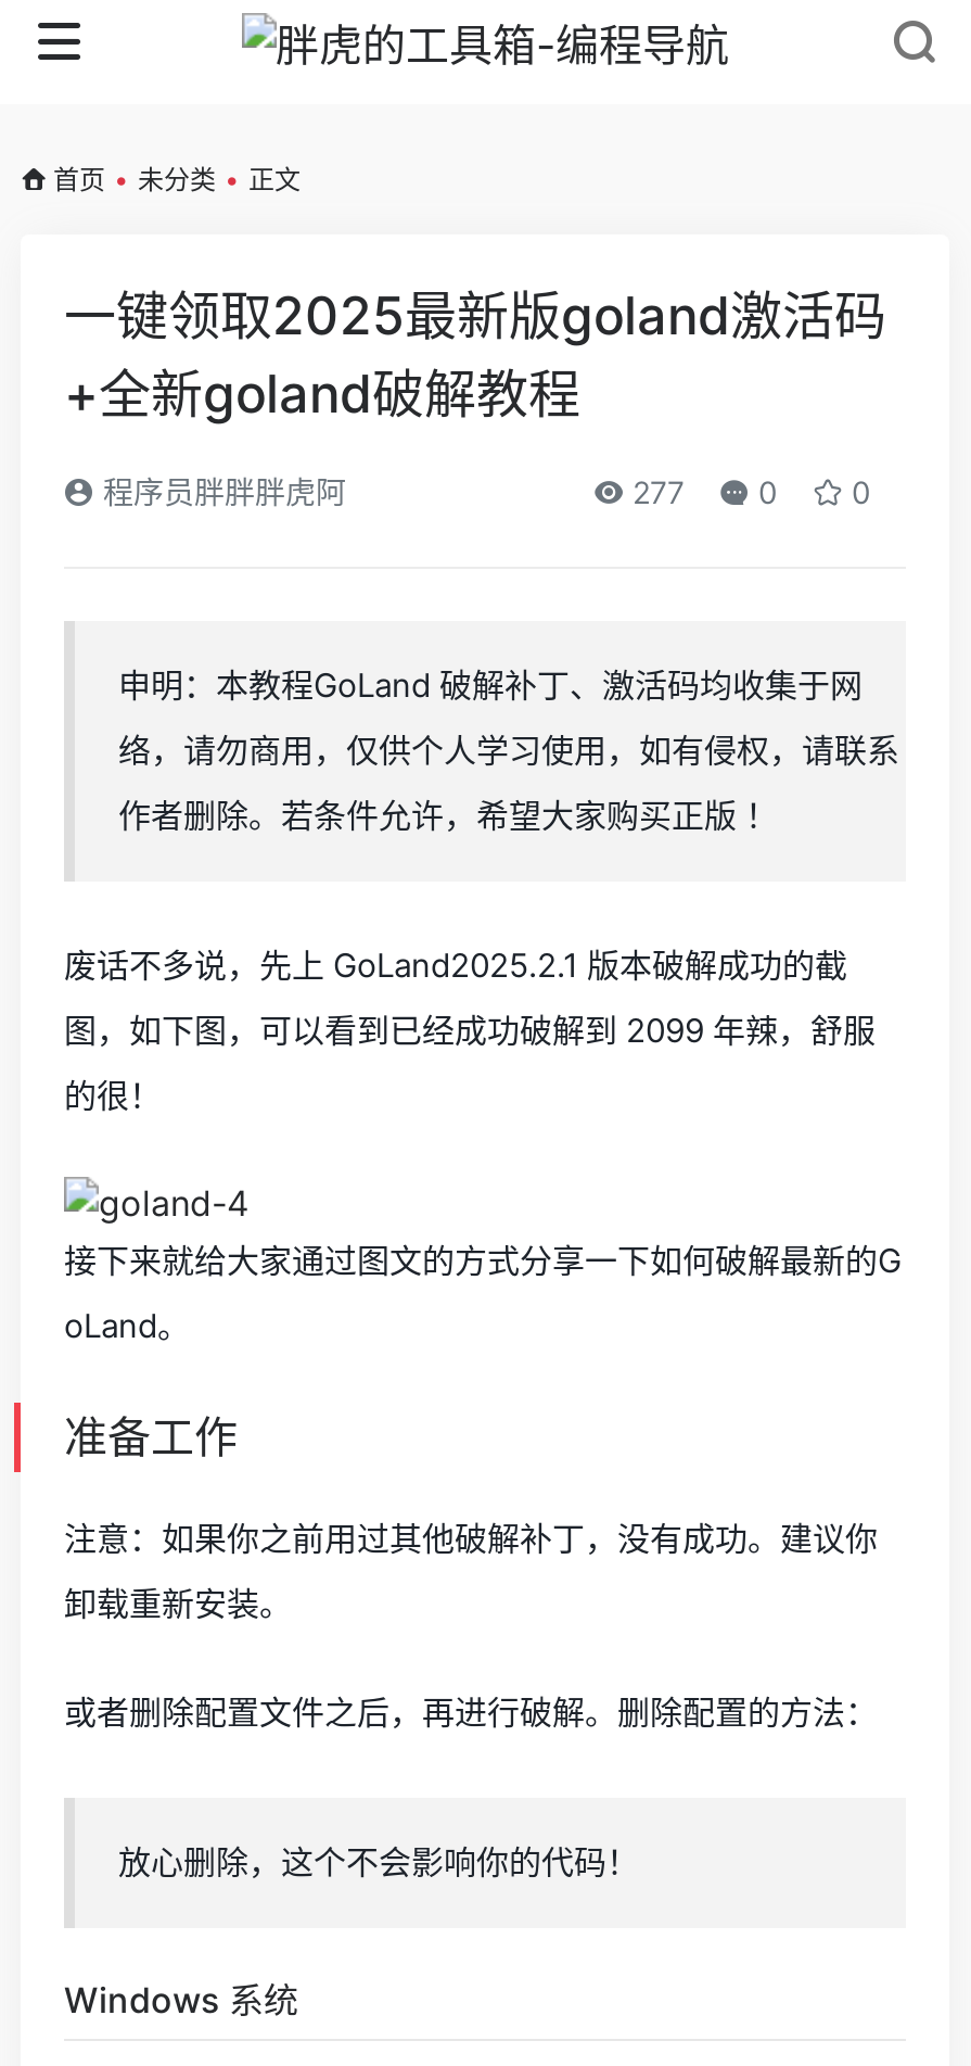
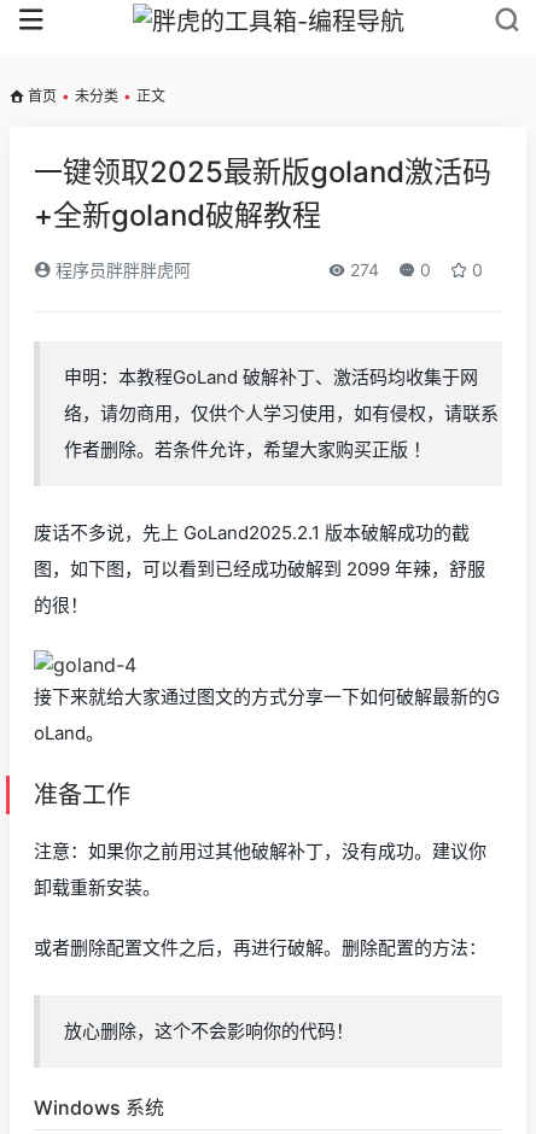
[624,473,871,510] 277 0 0 -> [345,259,483,280] 274 0 0

